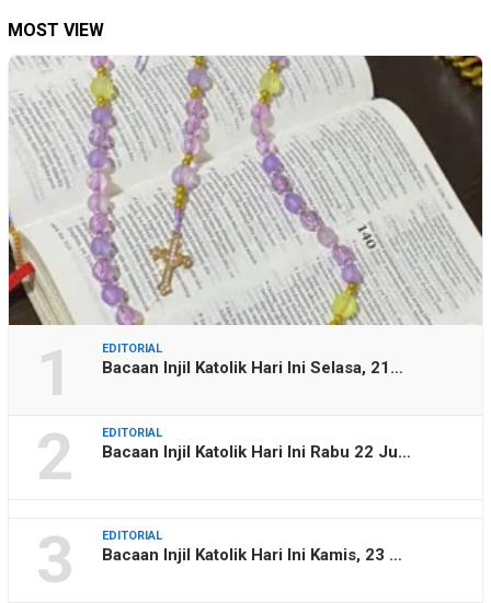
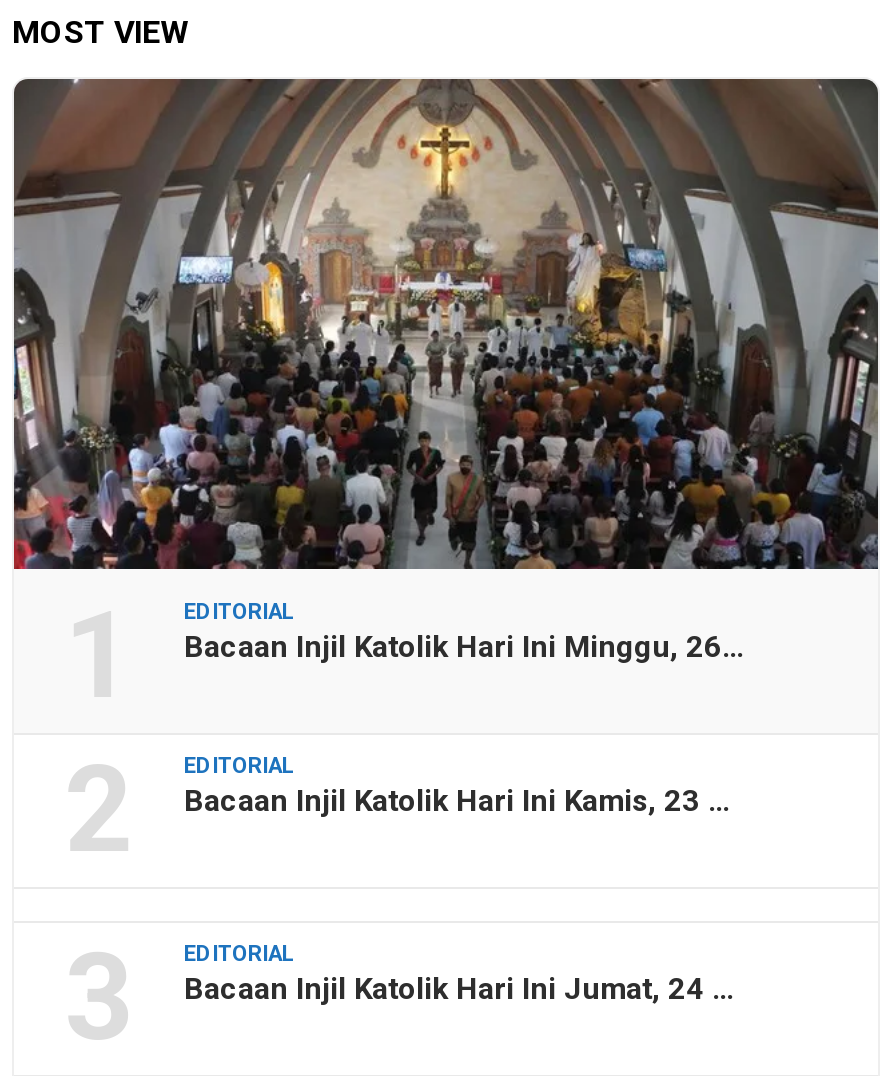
[8,55,483,378] [image] | Bacaan Injil Katolik Hari Ini Selasa, 21… -> [12,77,880,664] [image] | Bacaan Injil Katolik Hari Ini Minggu, 26…
[102,442,411,462] Bacaan Injil Katolik Hari Ini Rabu 22 Ju… -> none
moved [102,545,402,565] -> [184,782,732,818]: Bacaan Injil Katolik Hari Ini Kamis, 23 …
none -> [184,970,736,1006] Bacaan Injil Katolik Hari Ini Jumat, 24 …

